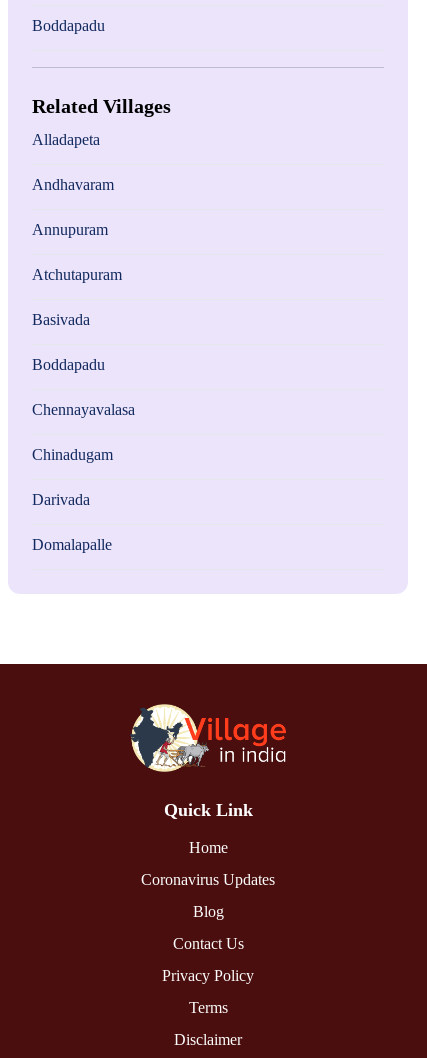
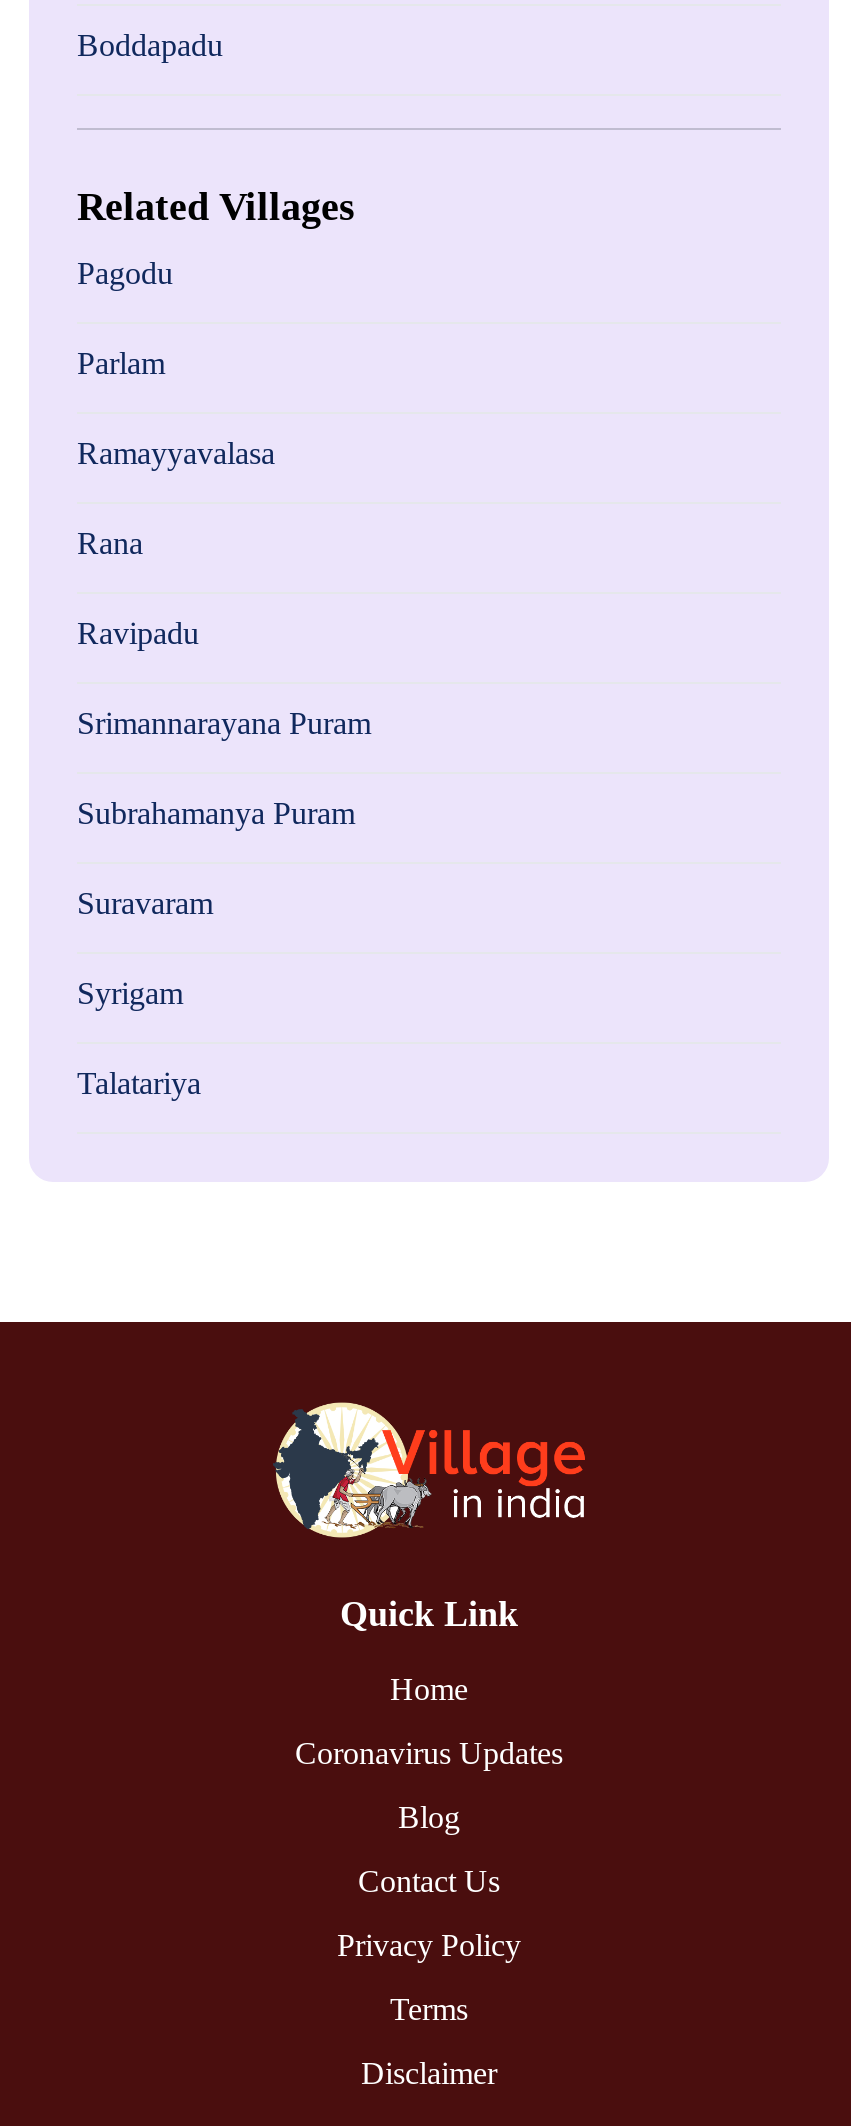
[32,131,100,148] Alladapeta -> [77,256,173,290] Pagodu
[32,176,114,193] Andhavaram -> [77,346,165,380] Parlam
[32,221,108,238] Annupuram -> [77,436,275,470] Ramayyavalasa
[32,266,122,283] Atchutapuram -> [77,526,143,560] Rana
[32,311,90,328] Basivada -> [77,616,199,650] Ravipadu
[32,356,105,373] Boddapadu -> [77,706,371,740] Srimannarayana Puram
[32,401,135,418] Chennayavalasa -> [77,796,355,830] Subrahamanya Puram
[32,446,113,463] Chinadugam -> [77,886,213,920] Suravaram
[32,491,90,508] Darivada -> [77,976,183,1010] Syrigam
[32,536,112,553] Domalapalle -> [77,1066,201,1100] Talatariya

